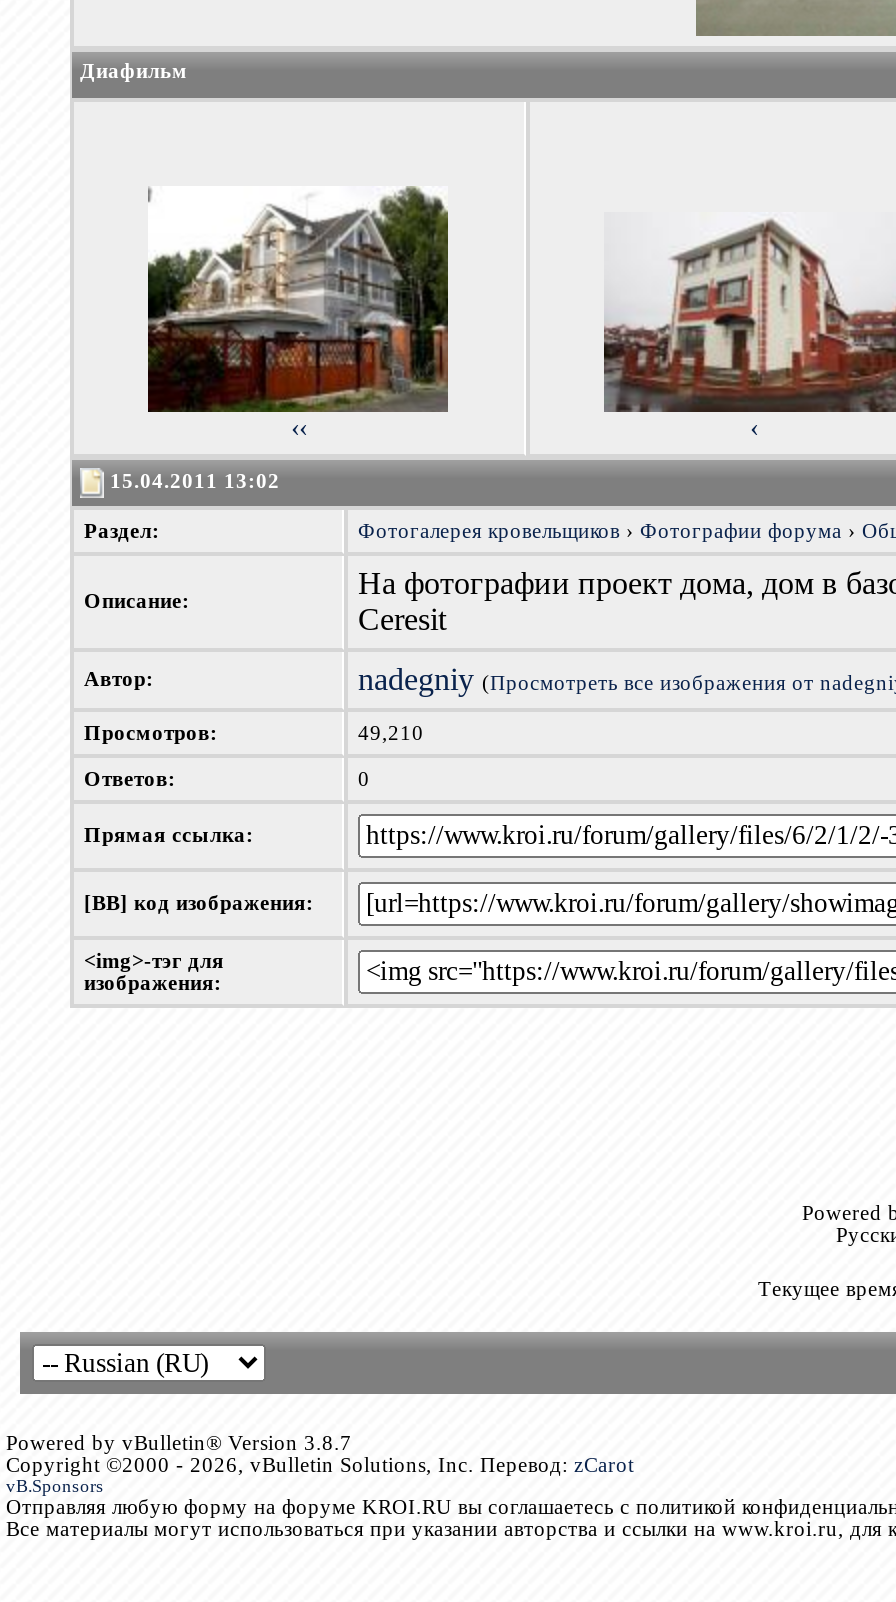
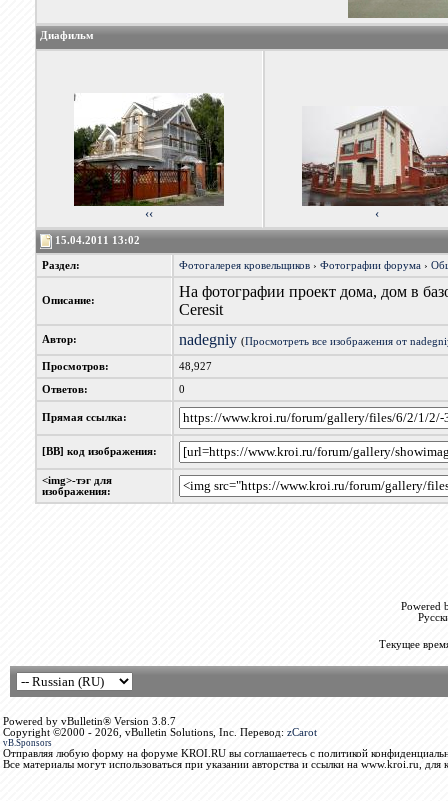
[358,722,424,744] 49,210 -> [179,361,212,372] 48,927

